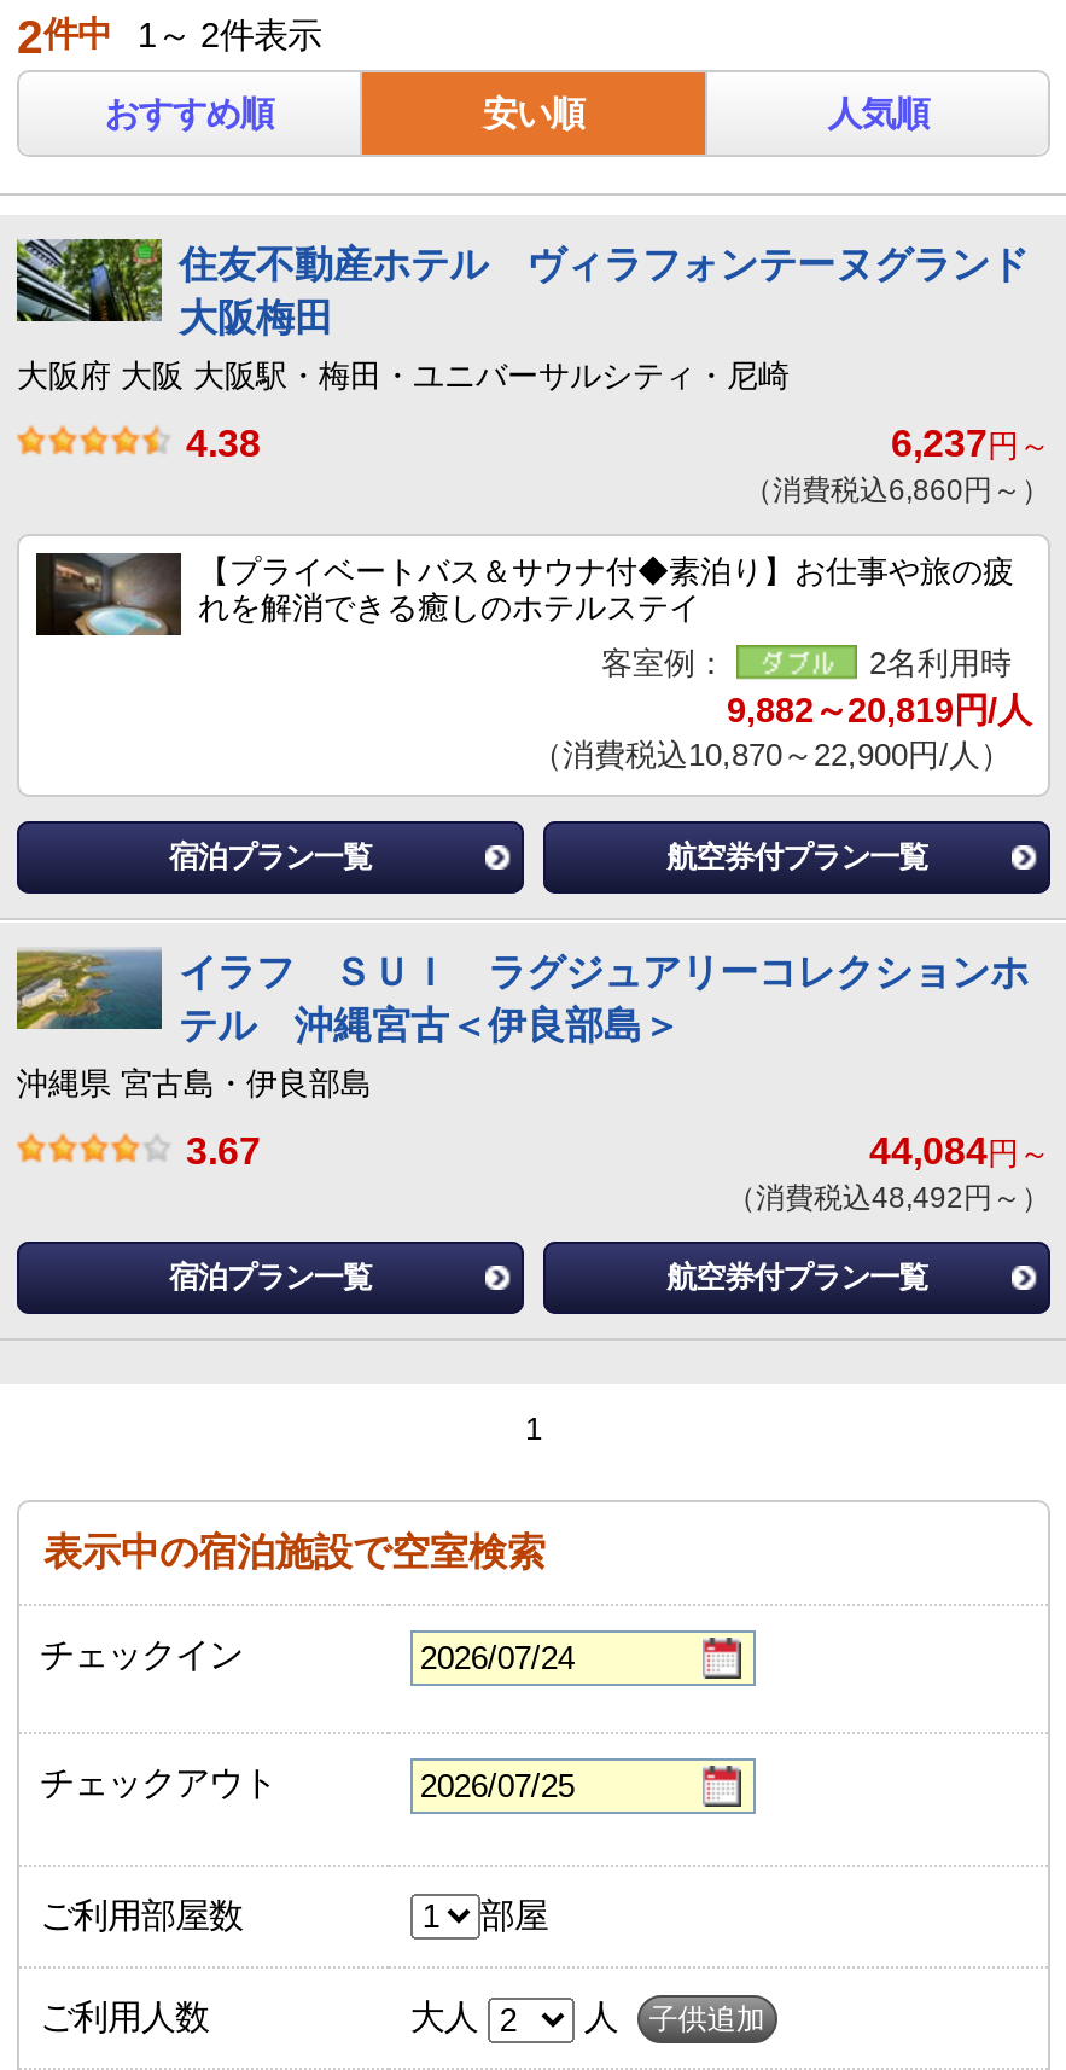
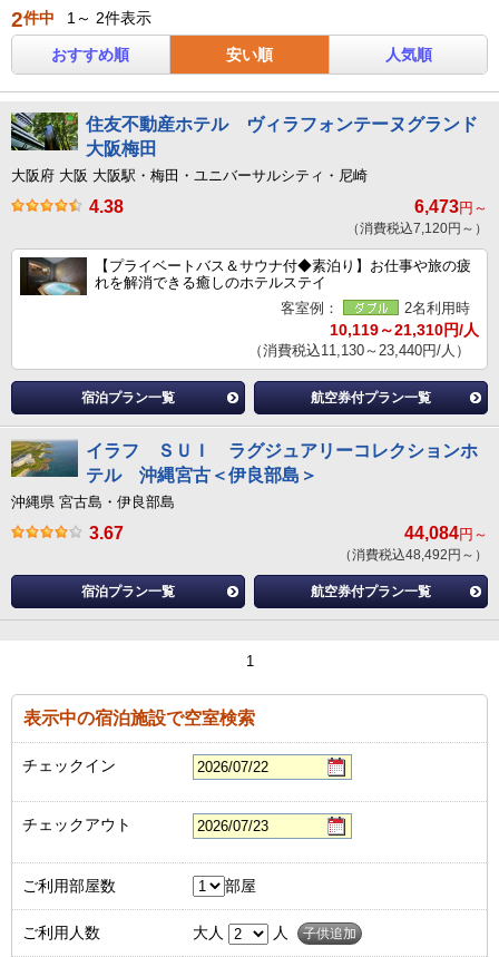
[891,423,1050,464] 6,237円～ -> [414,197,488,216] 6,473円～
[744,473,1050,507] （消費税込6,860円～） -> [346,221,488,236] （消費税込7,120円～）
[727,691,1031,729] 9,882～20,819円/人 -> [330,321,479,339] 10,119～21,310円/人
[531,737,1012,773] （消費税込10,870～22,900円/人） -> [248,342,470,359] （消費税込11,130～23,440円/人）

